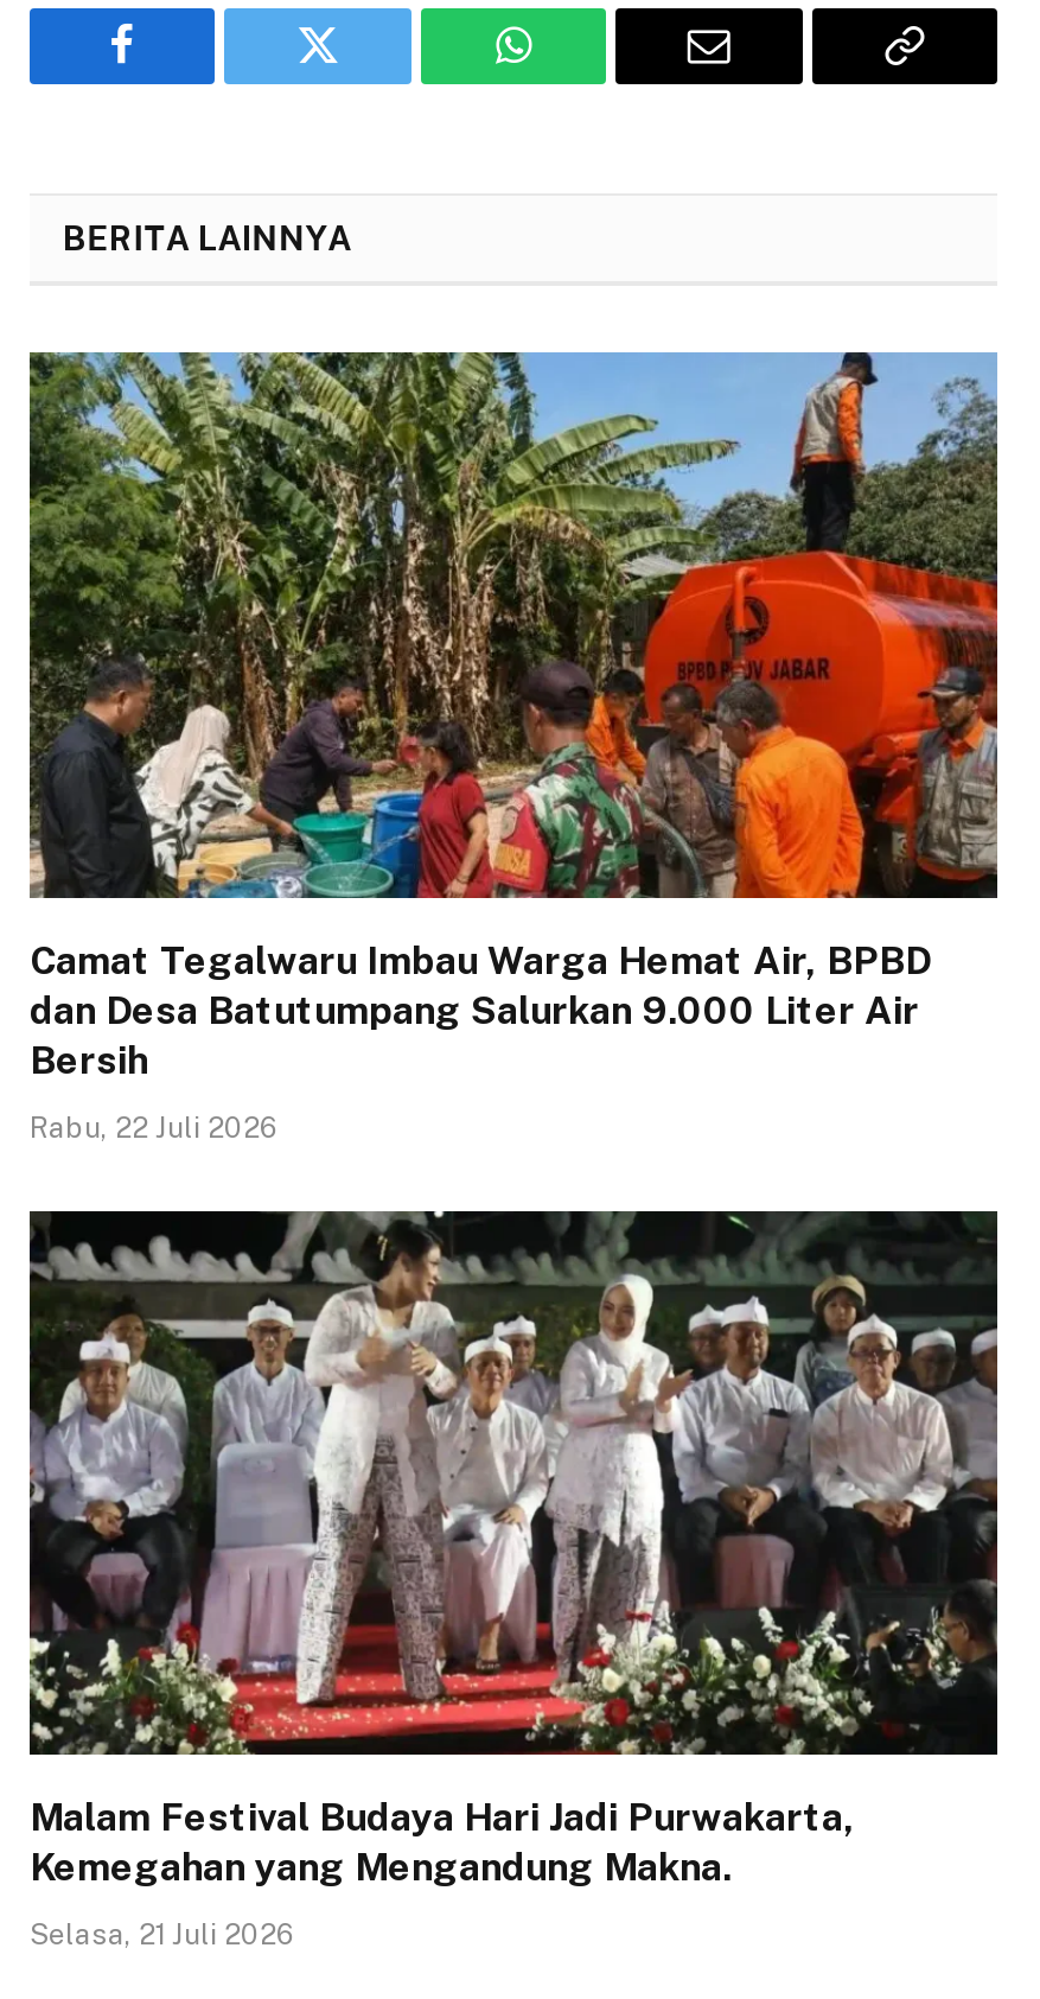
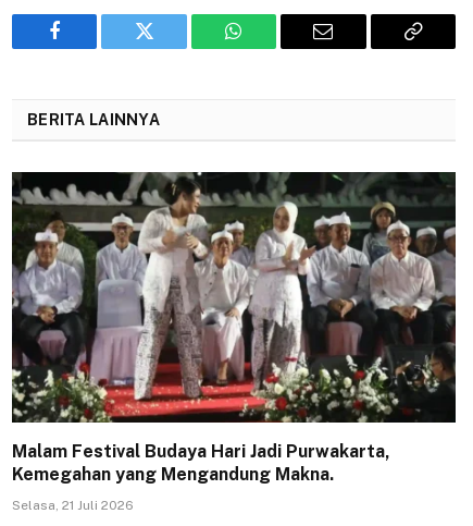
[27,350,1000,1144] [image] | Camat Tegalwaru Imbau Warga Hemat Air, BPBD | dan Desa Batutumpang Salurkan 9.000 Liter Air | Bersih | Rabu, 22 Juli 2026 -> none

